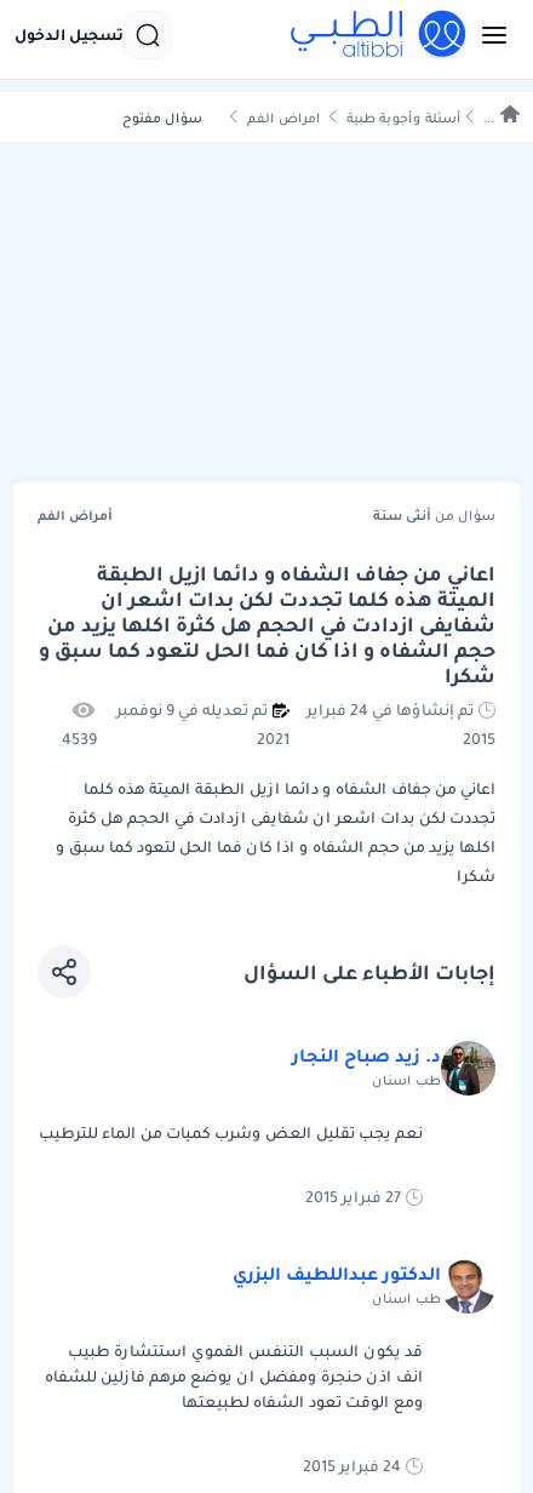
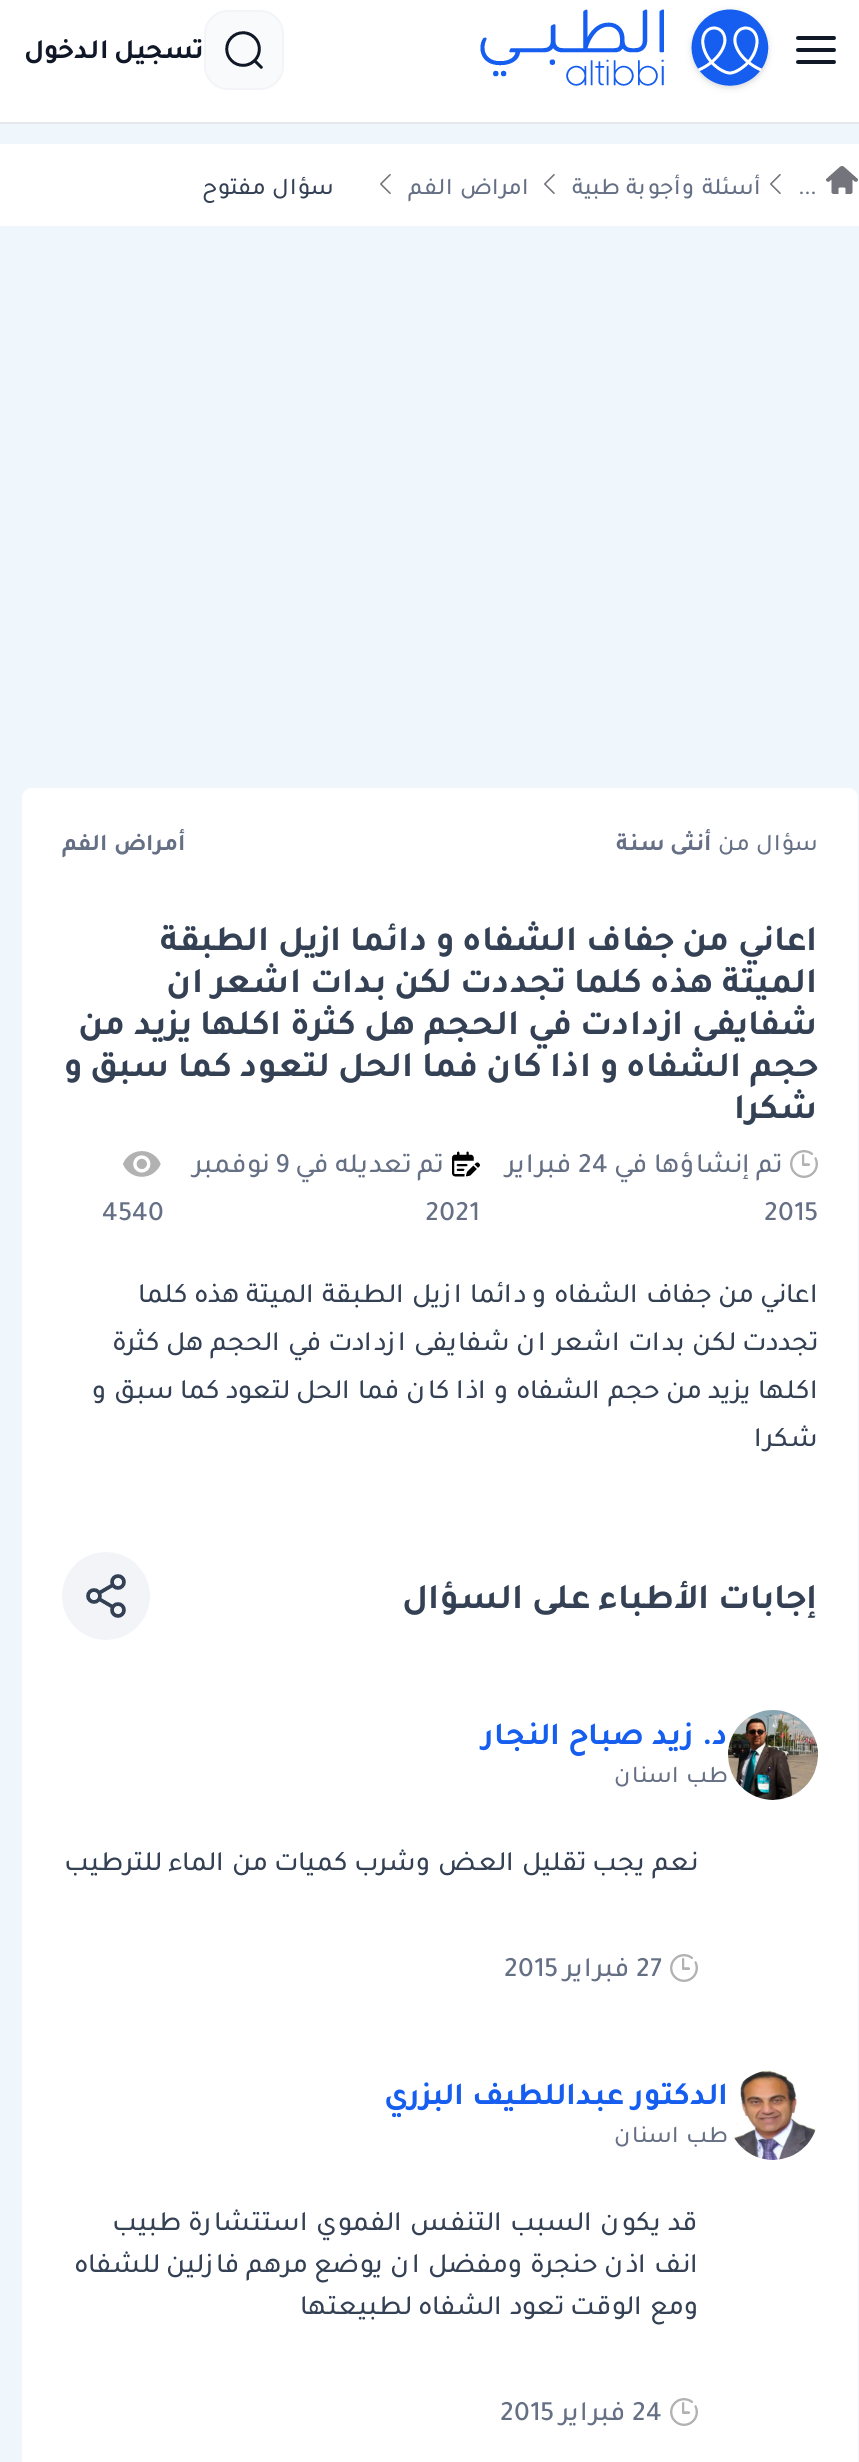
[62,727,97,750] 4539 -> [102,1192,164,1230] 4540

